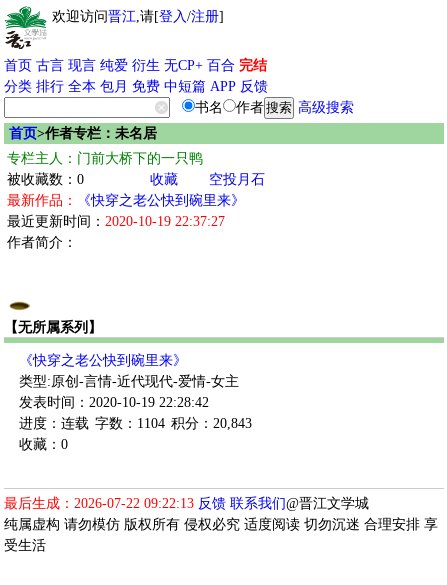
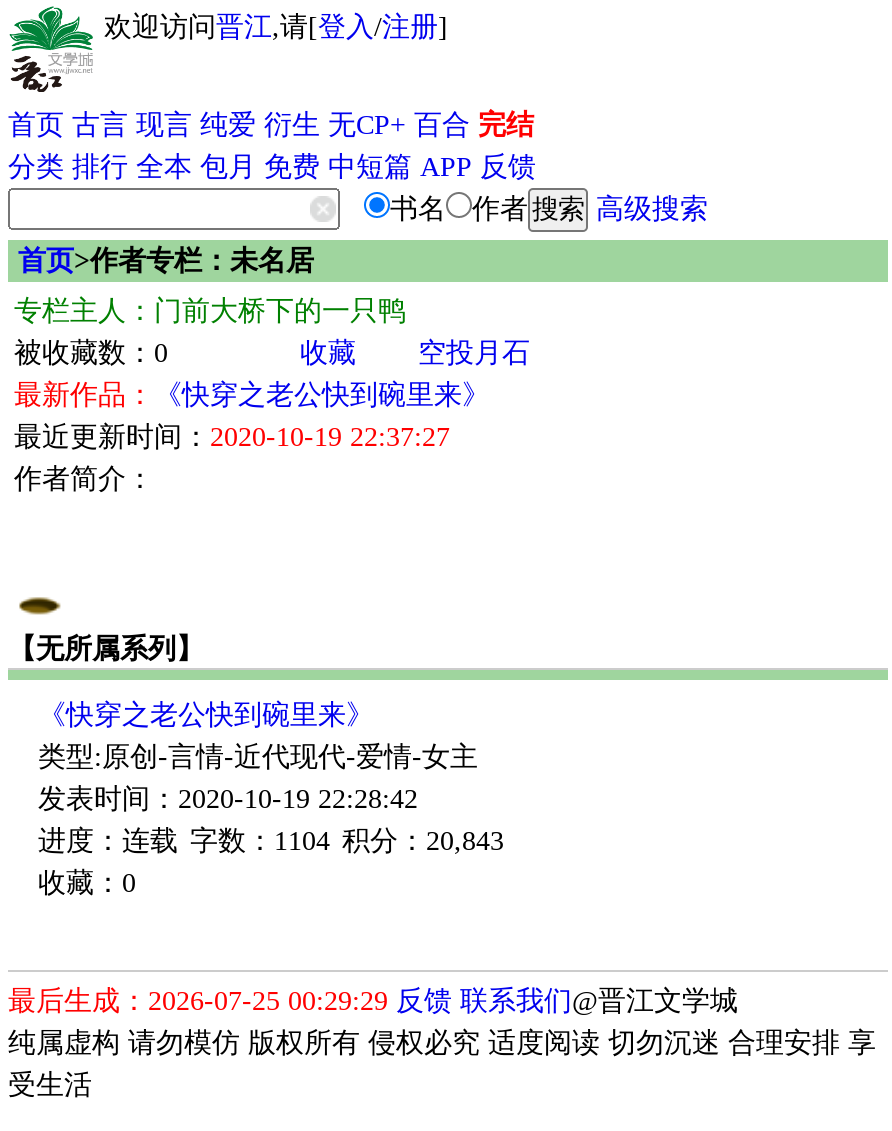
[4,496,369,511] 最后生成：2026-07-22 09:22:13 反馈 联系我们@晋江文学城 -> [8,986,738,1016] 最后生成：2026-07-25 00:29:29 反馈 联系我们@晋江文学城

